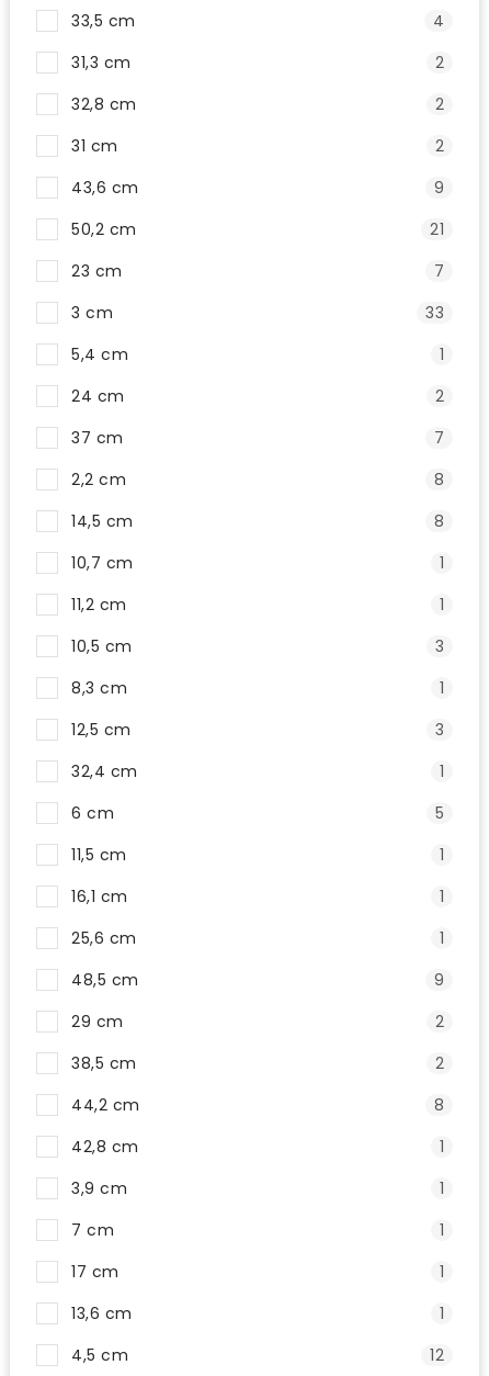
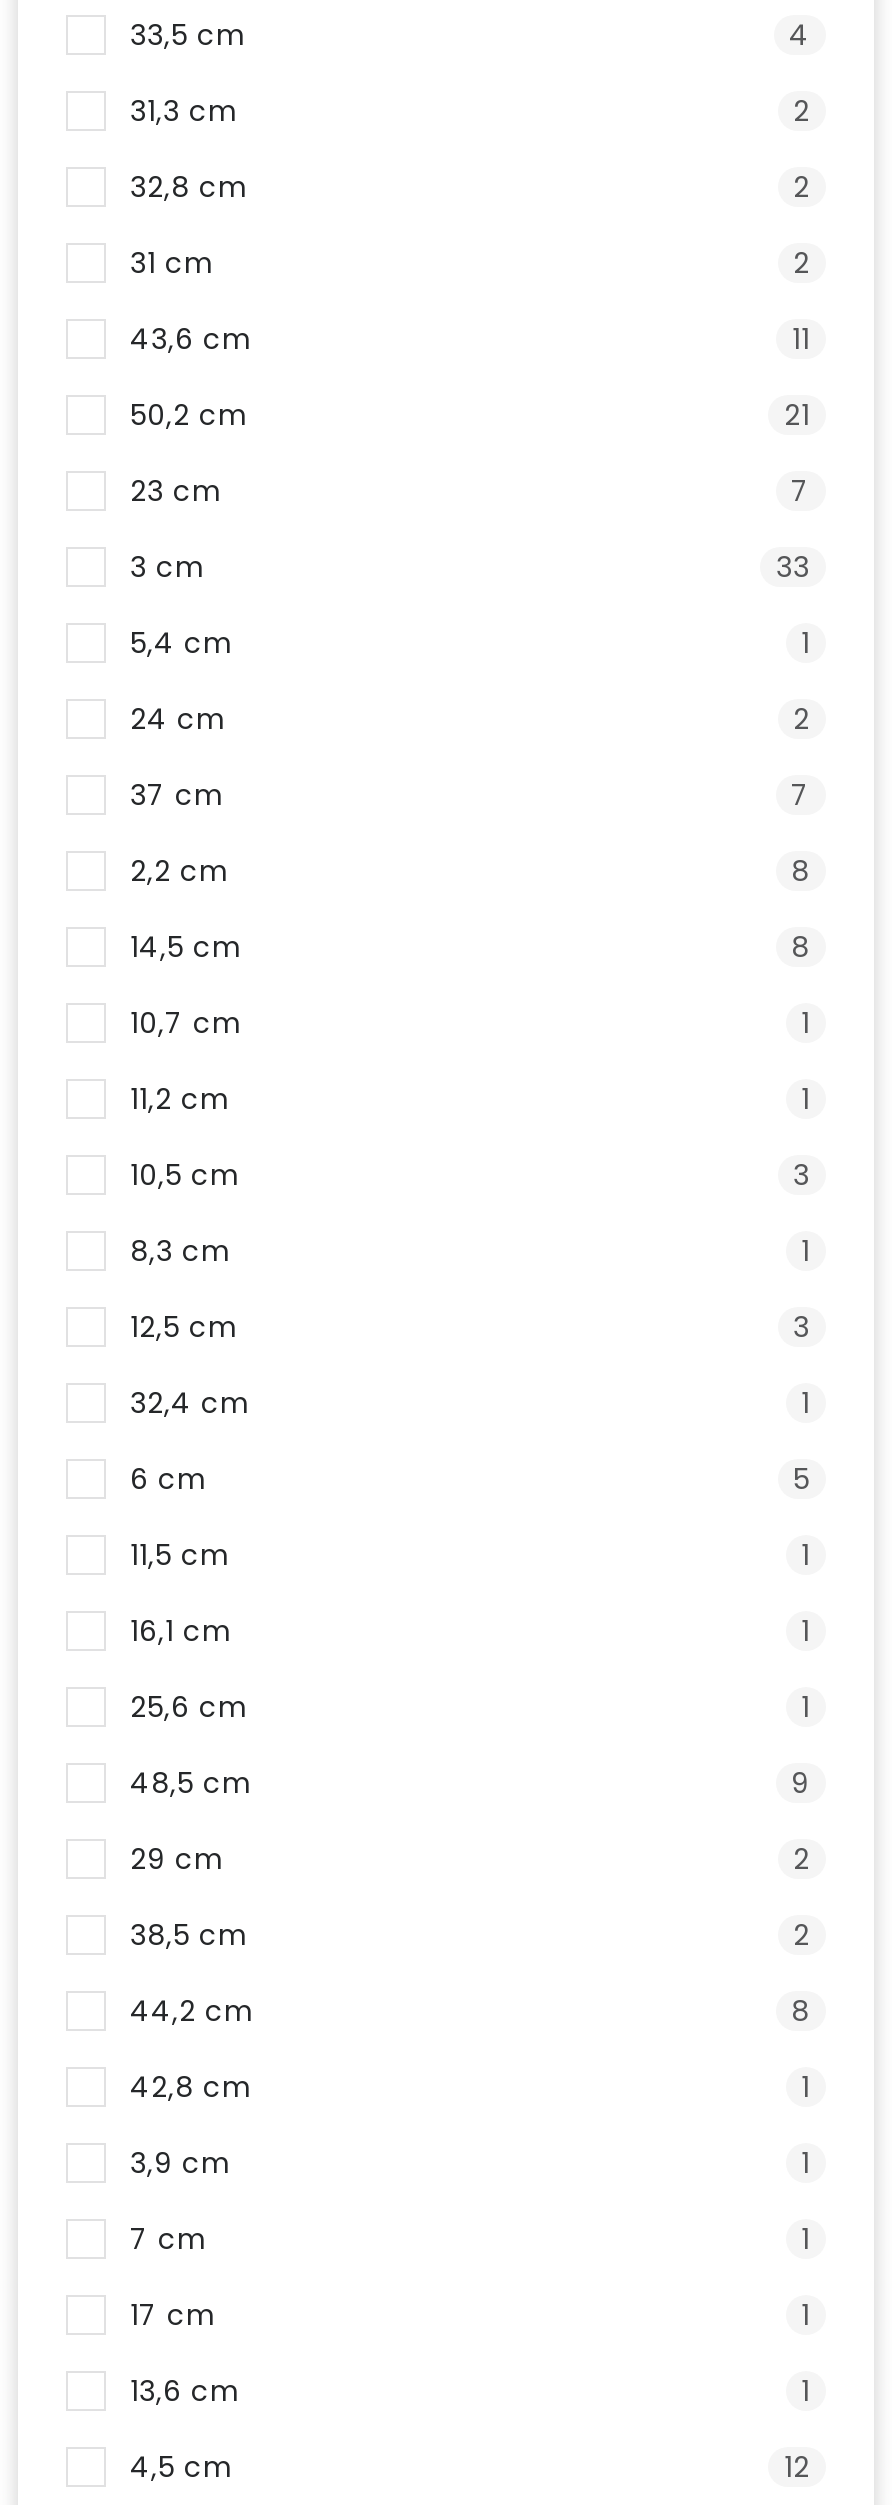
[434,177,444,199] 9 -> [792,319,810,359] 11

